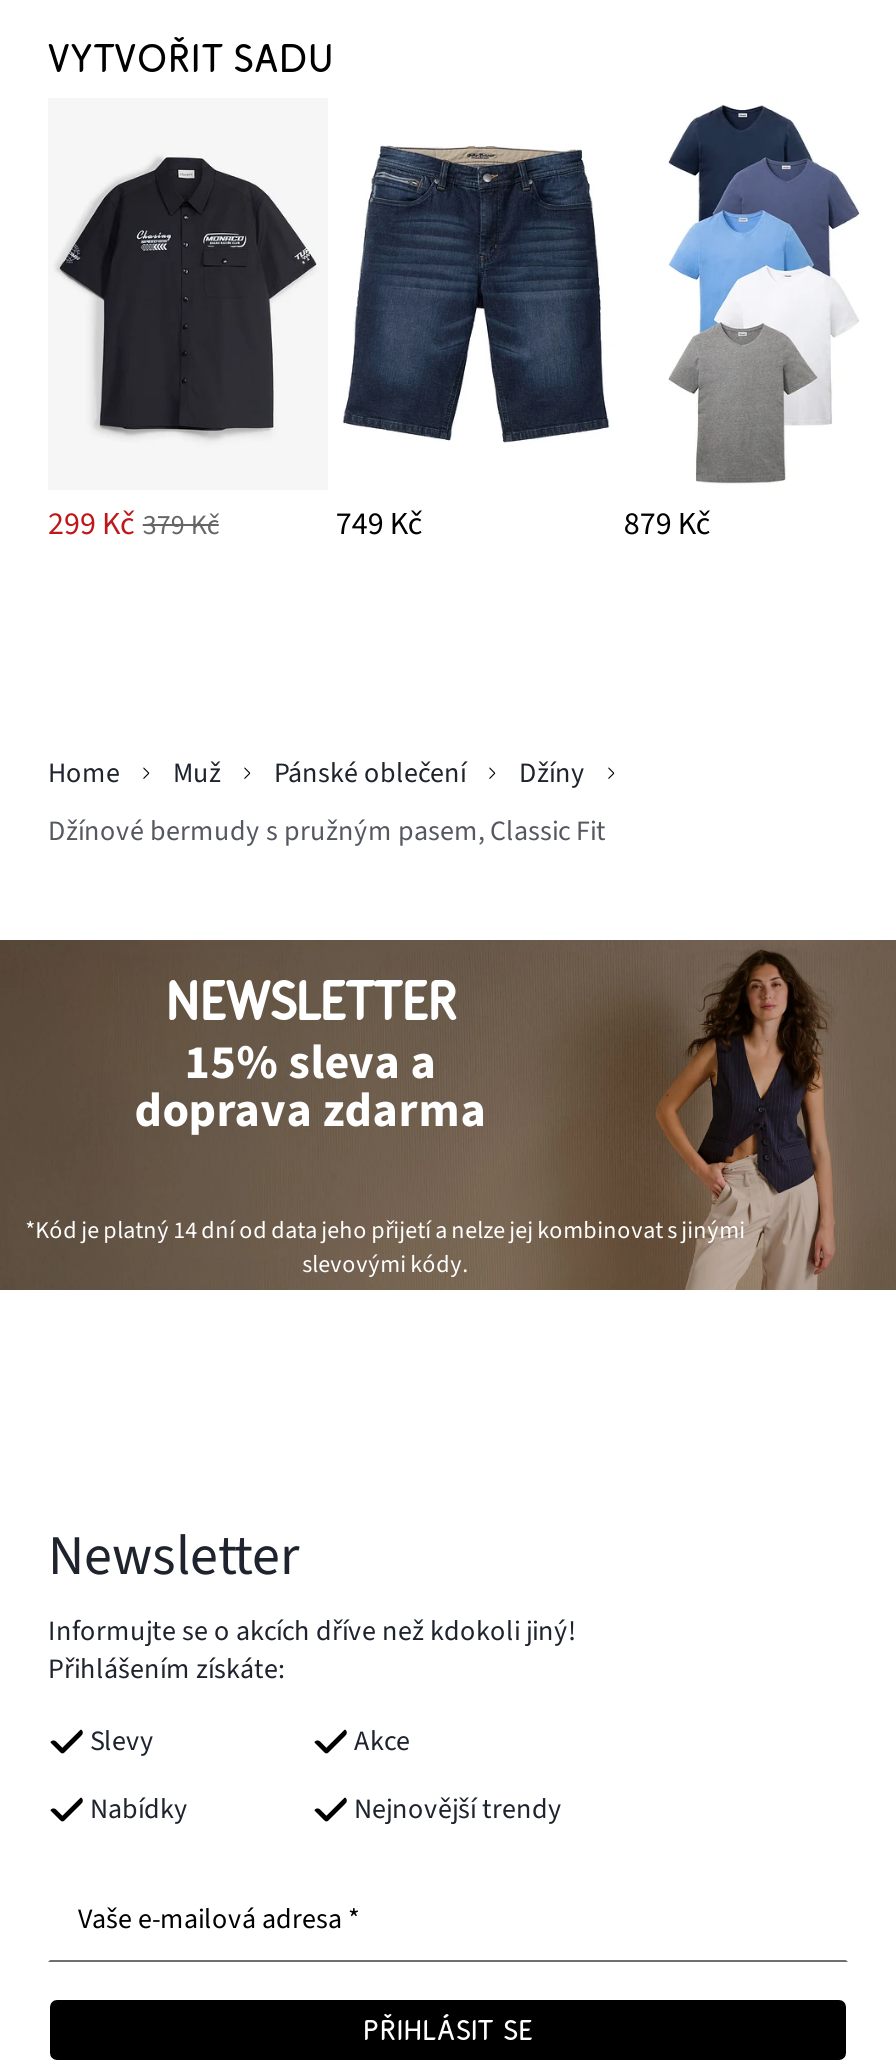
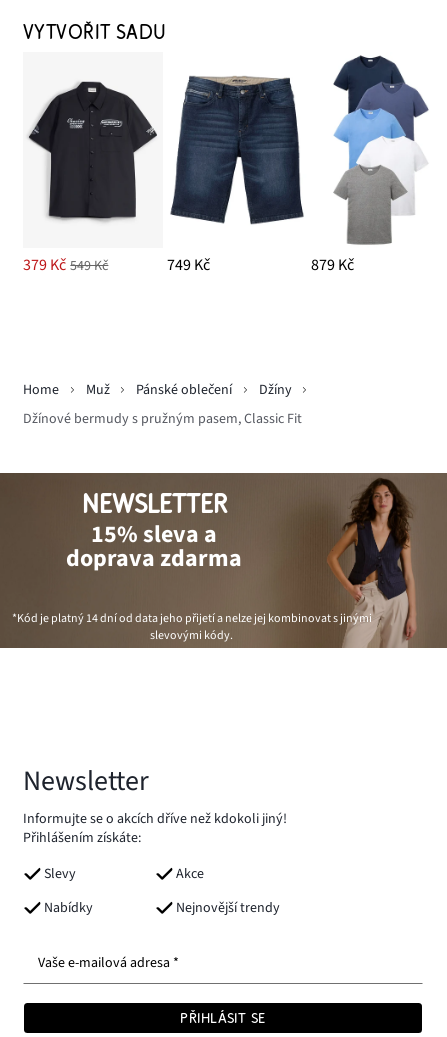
[48,502,219,546] 299 Kč 379 Kč -> [23,254,108,276] 379 Kč 549 Kč

